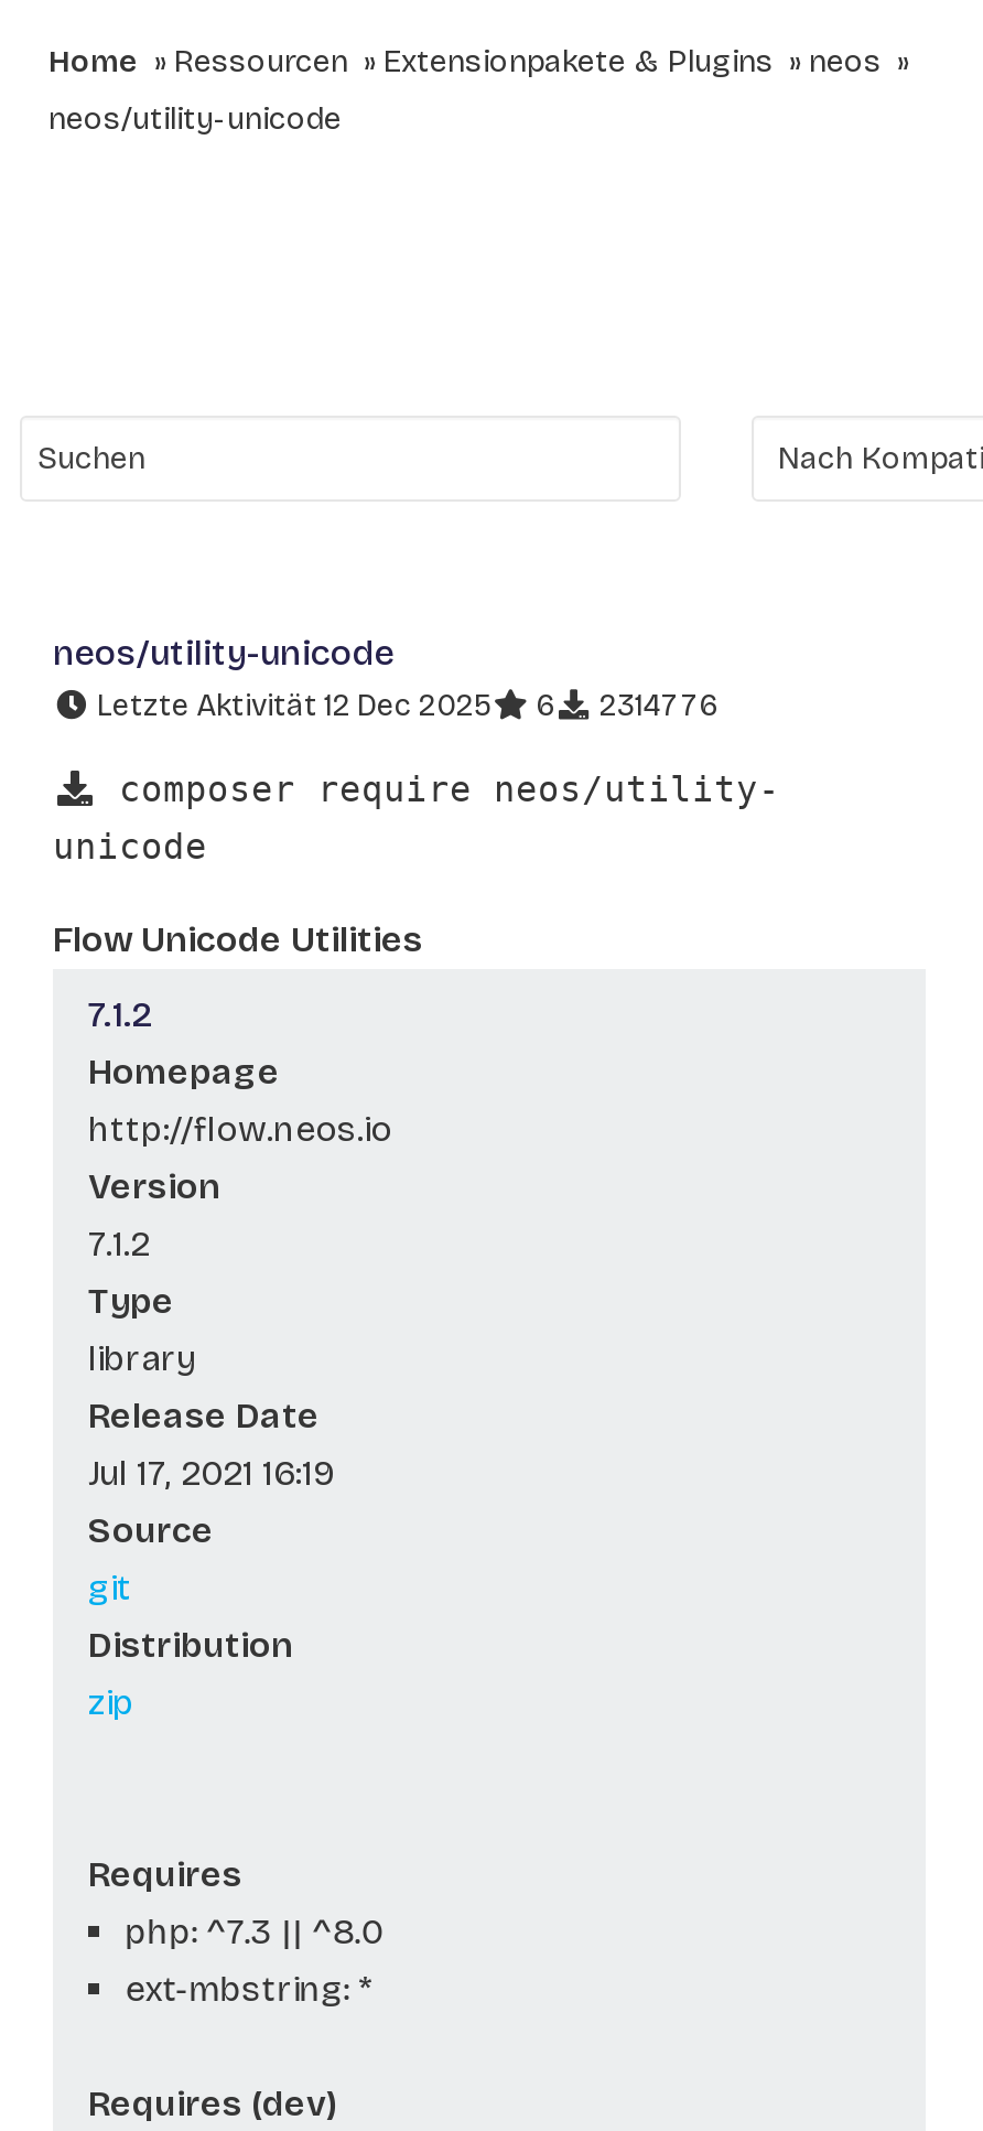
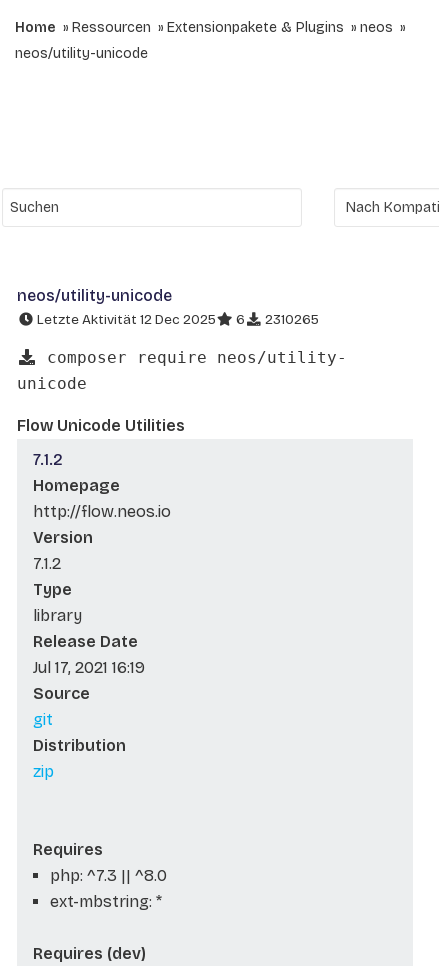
[90,687,719,724] Letzte Aktivität 12 Dec 2025 6 2314776 -> [34,311,319,328] Letzte Aktivität 12 Dec 2025 6 2310265

